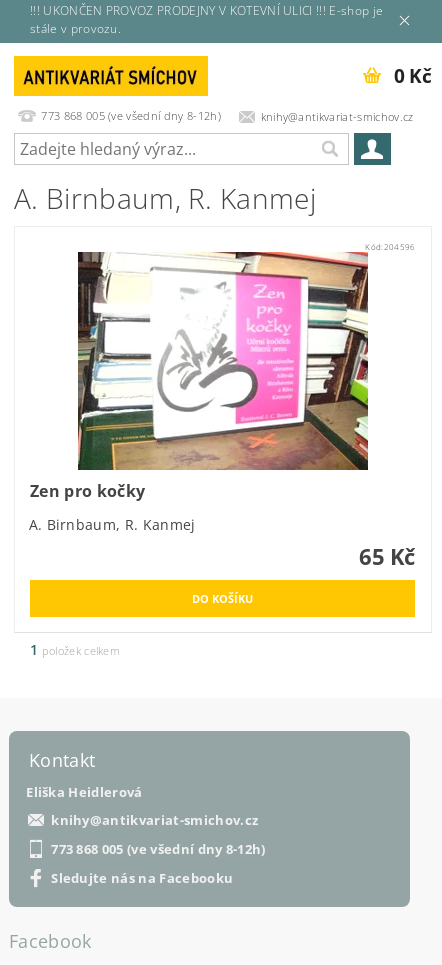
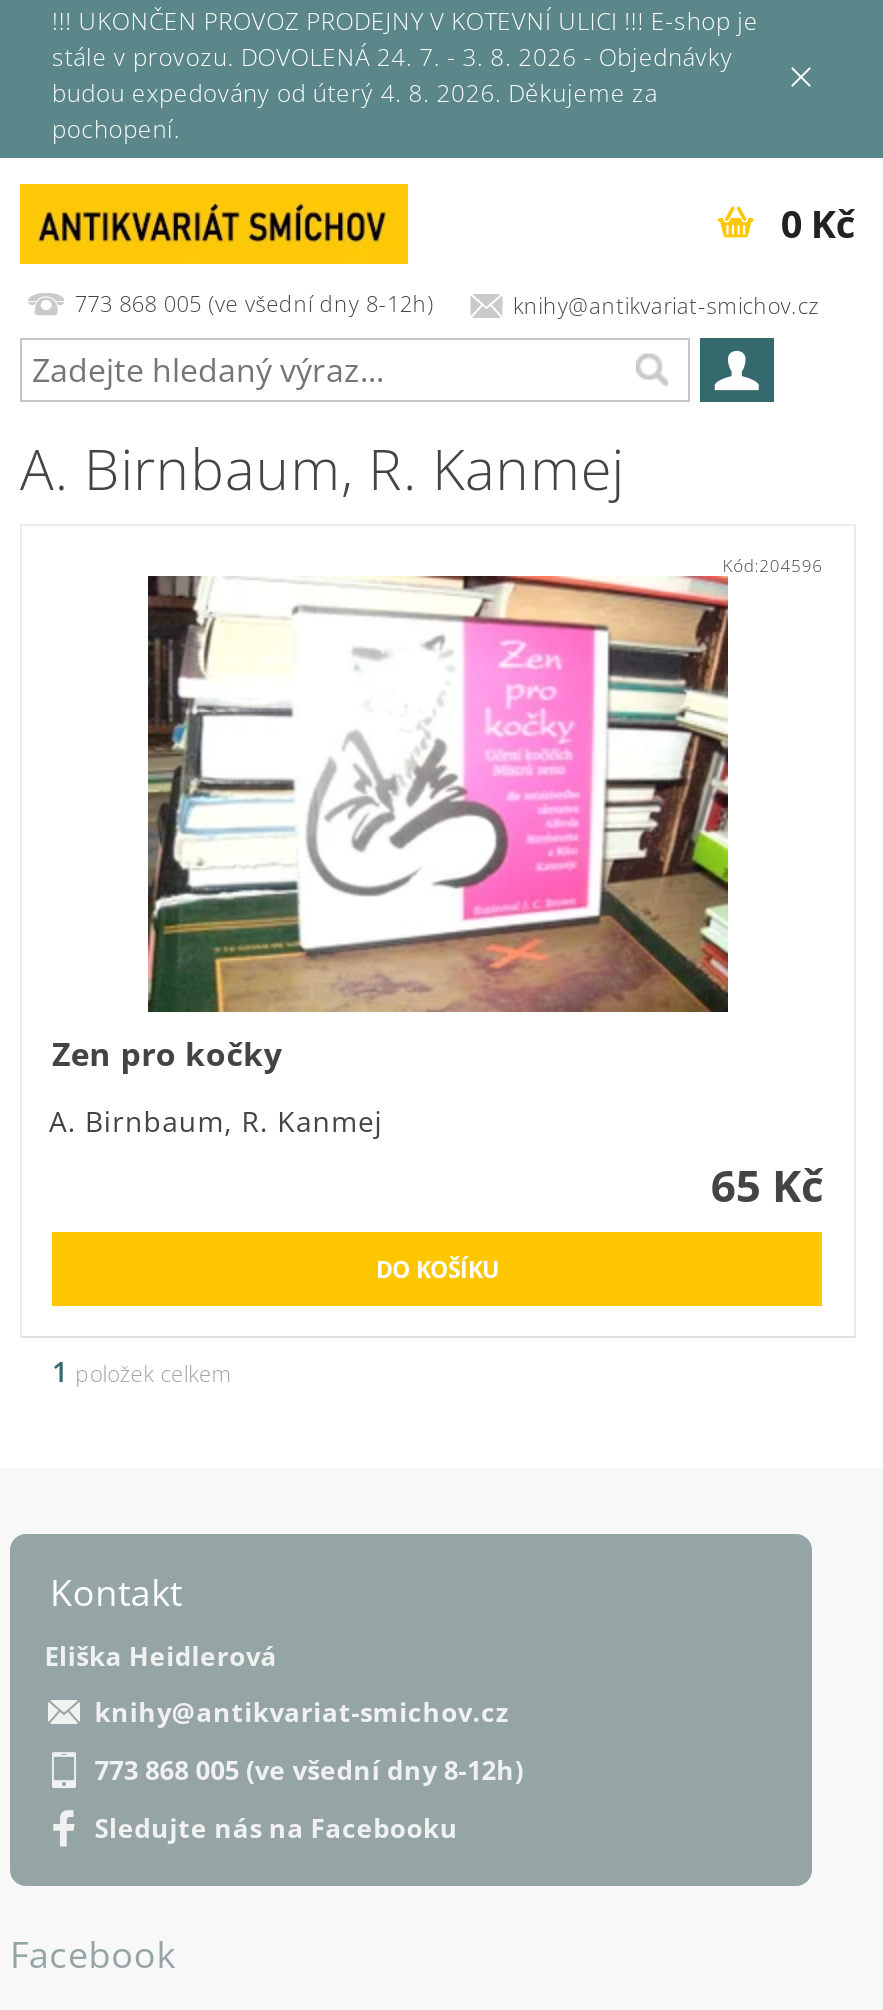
[30,20,121,37] stále v provozu. -> [52,41,733,147] stále v provozu. DOVOLENÁ 24. 7. - 3. 8. 2026 - Objednávky | budou expedovány od úterý 4. 8. 2026. Děkujeme za | pochopení.

